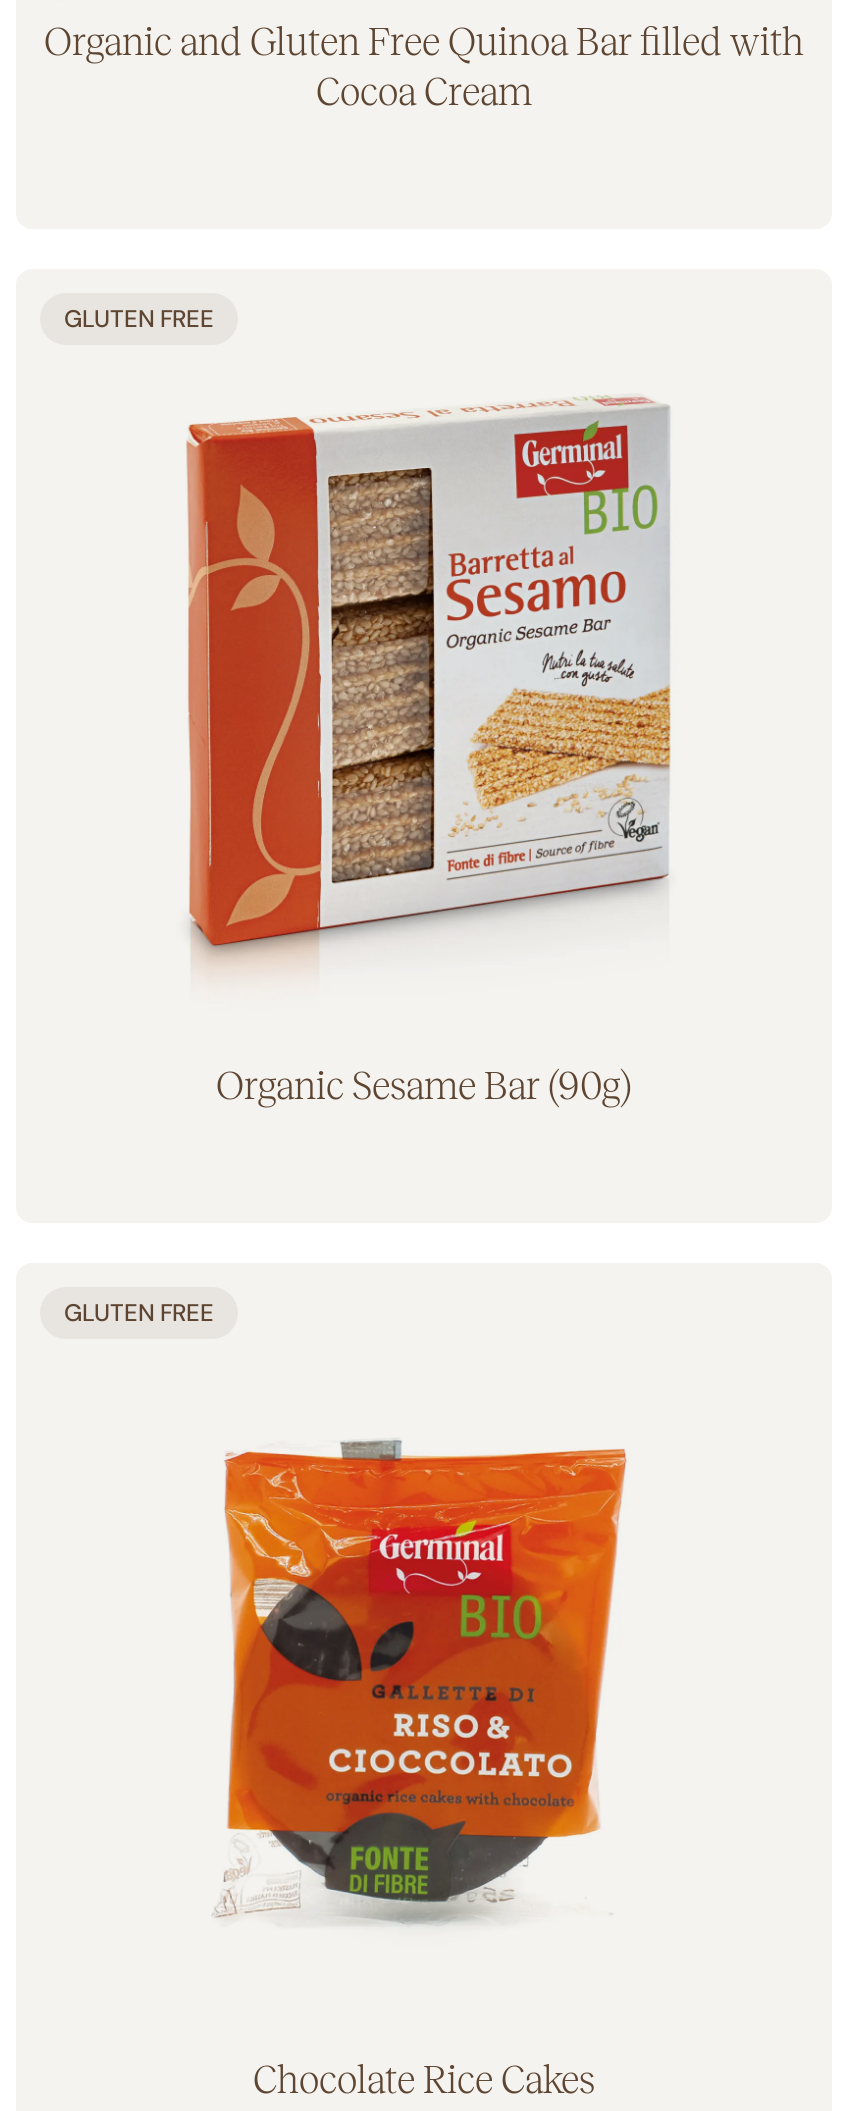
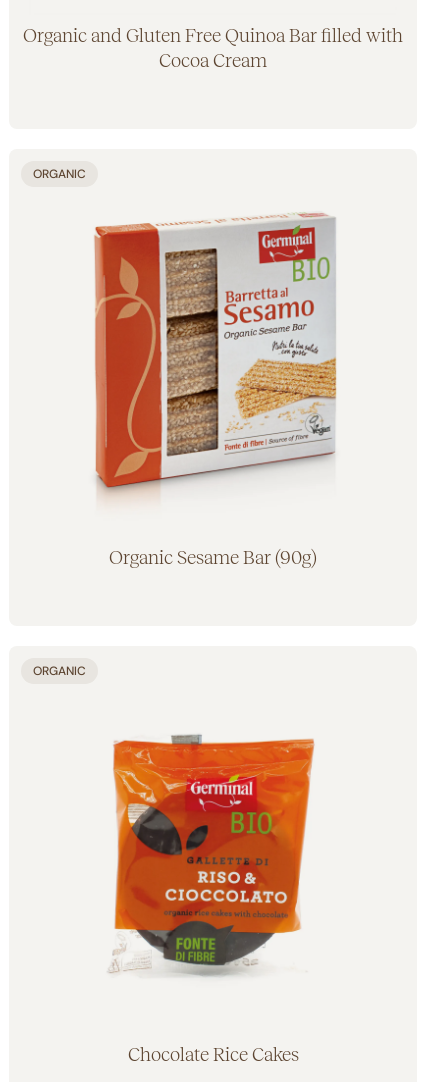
[64,304,214,336] GLUTEN FREE -> [33,166,86,182] ORGANIC
[64,1298,214,1330] GLUTEN FREE -> [33,663,86,679] ORGANIC

